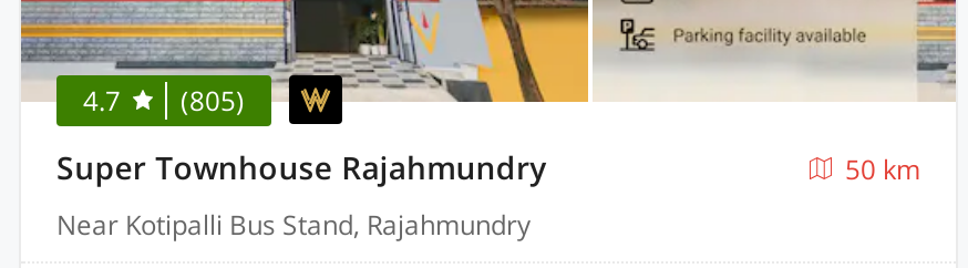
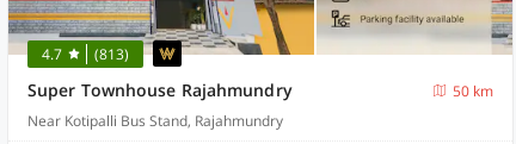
[83,82,245,120] 4.7 (805) -> [42,44,129,64] 4.7 (813)

